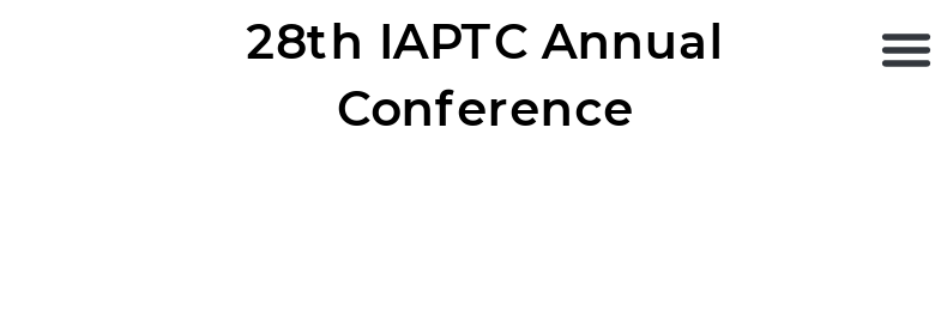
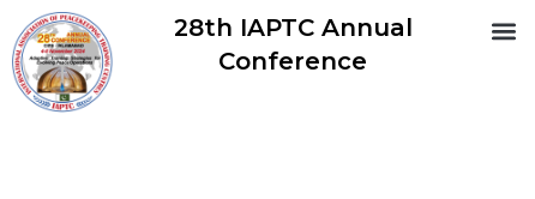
none -> [11,11,114,113] [image]

